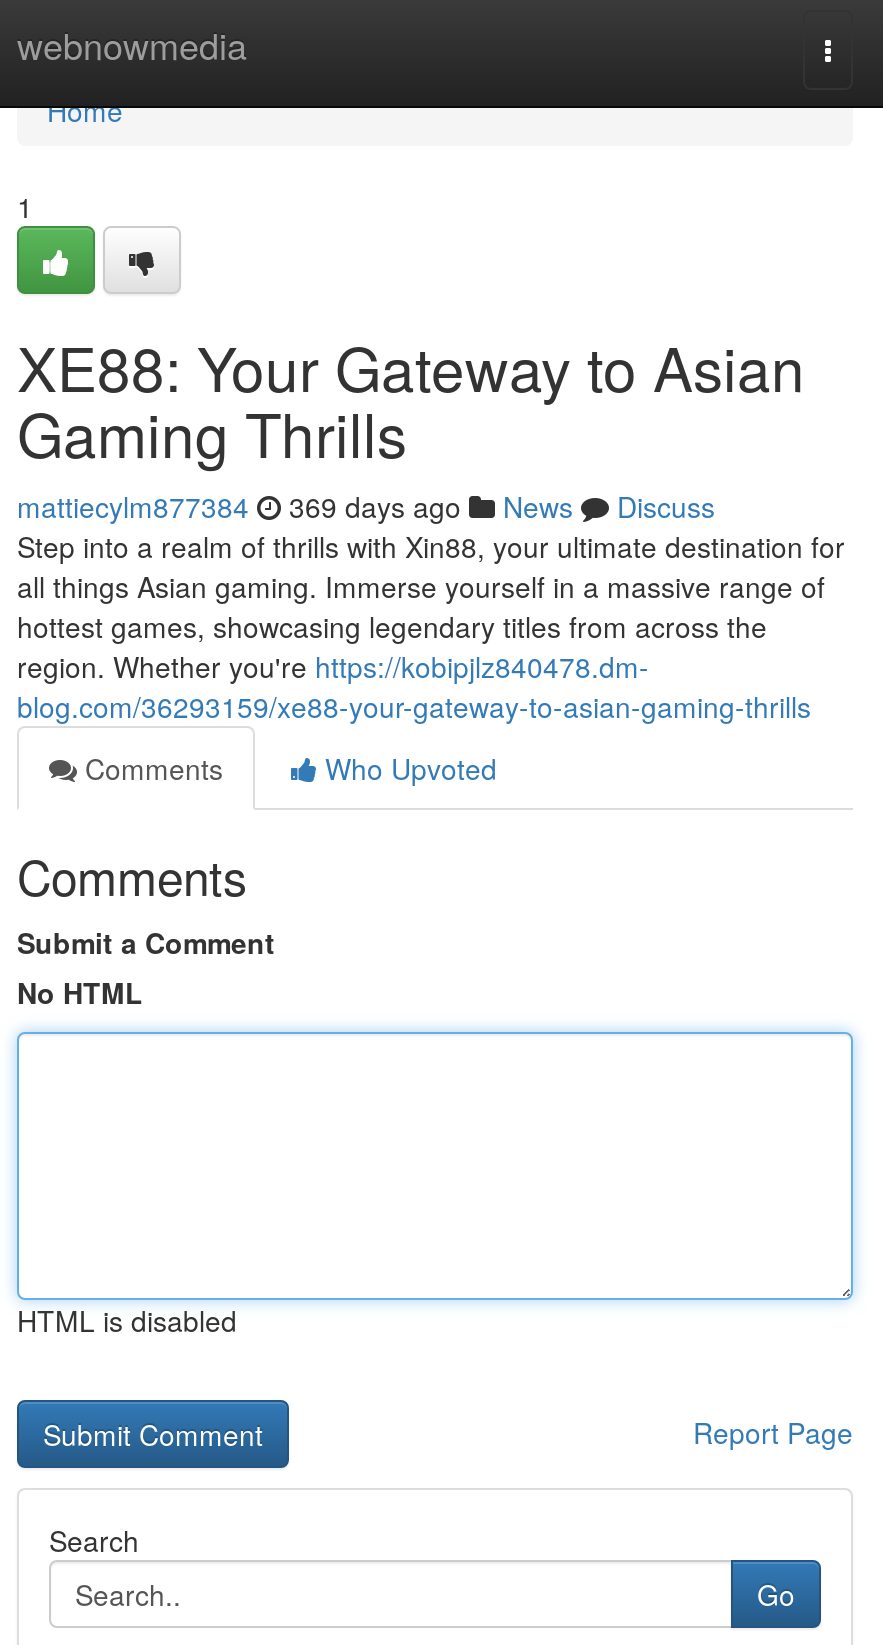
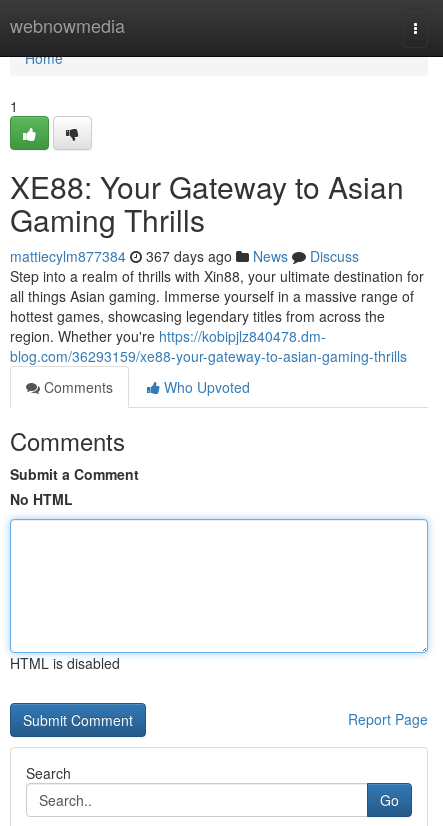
[17,486,715,526] mattiecylm877384 369 days ago News Discuss -> [10,246,359,266] mattiecylm877384 367 days ago News Discuss

